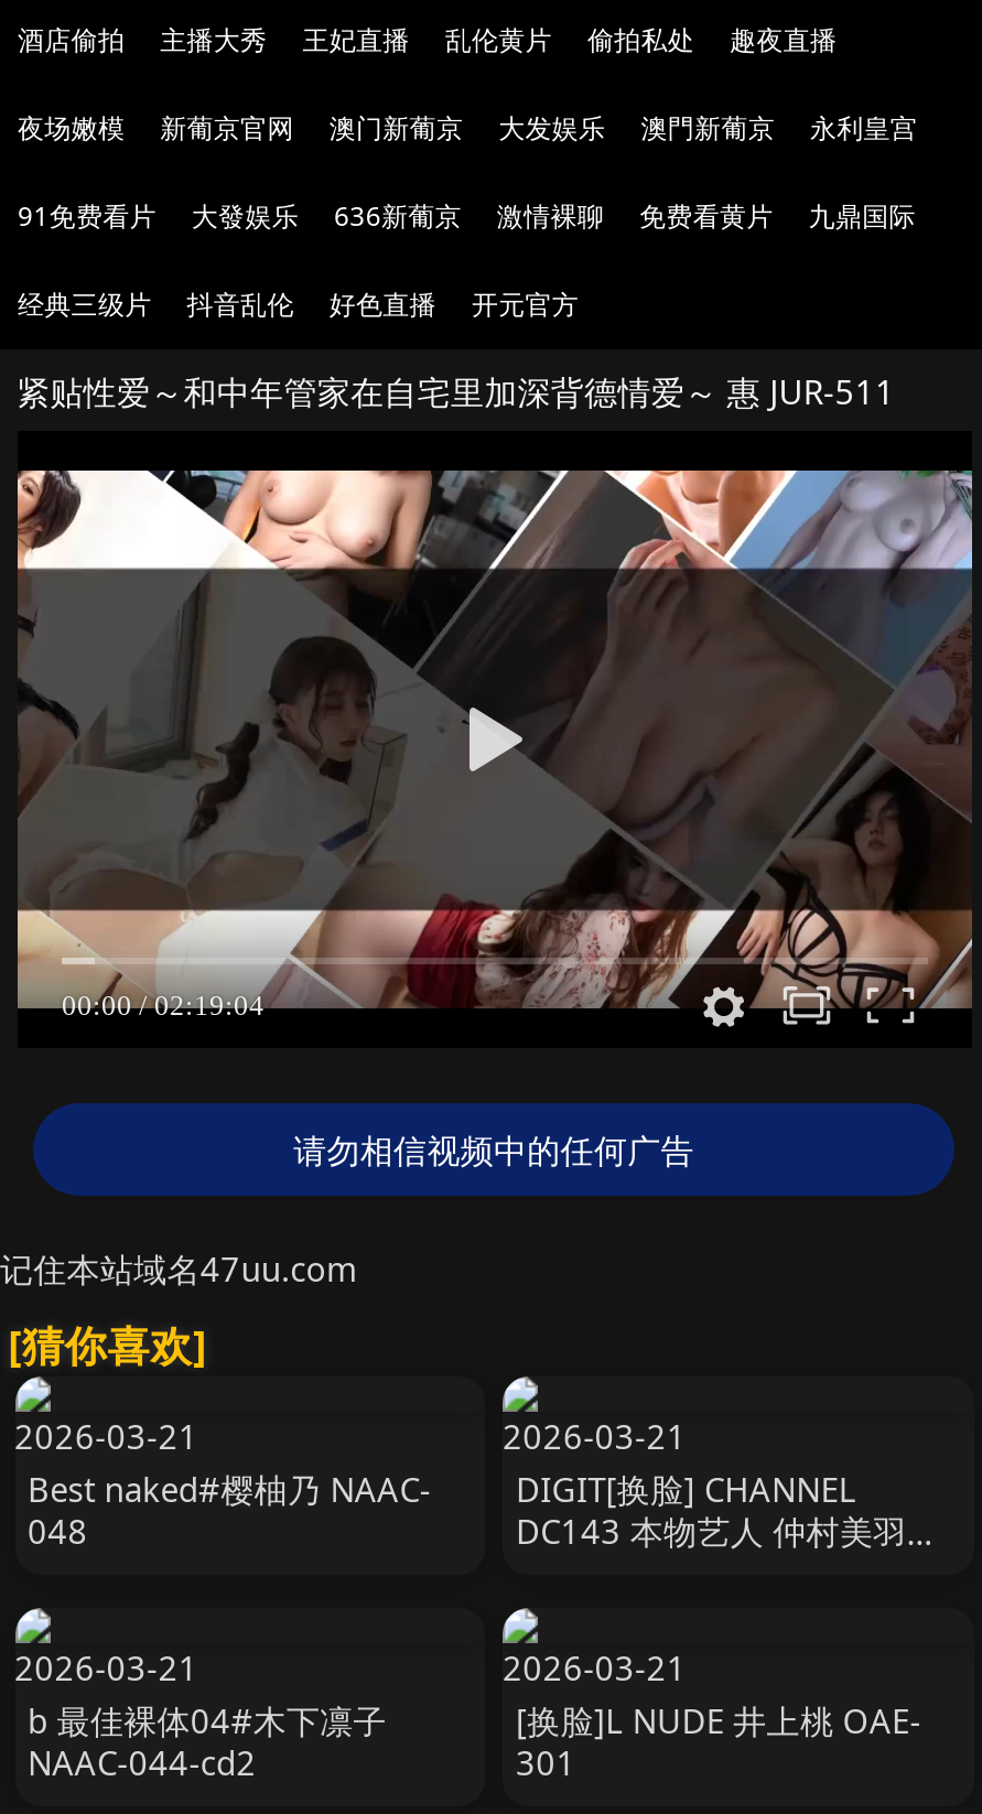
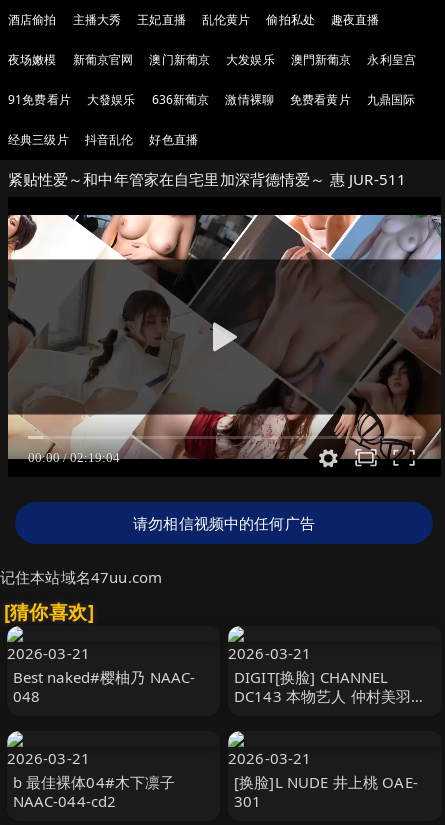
[472,285,579,323] 开元官方 -> none

